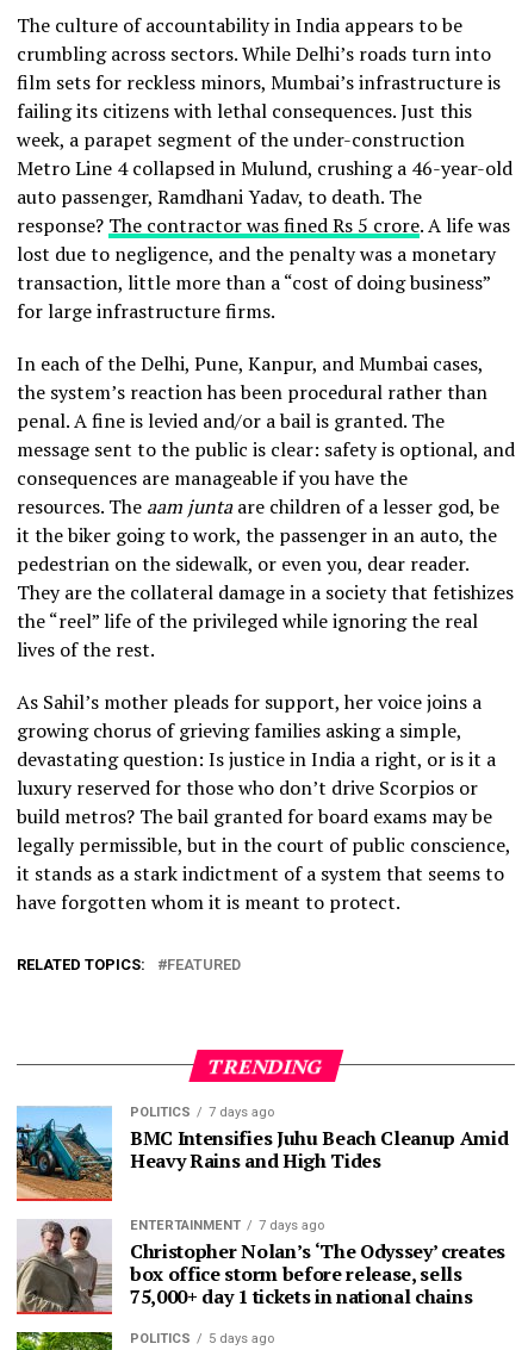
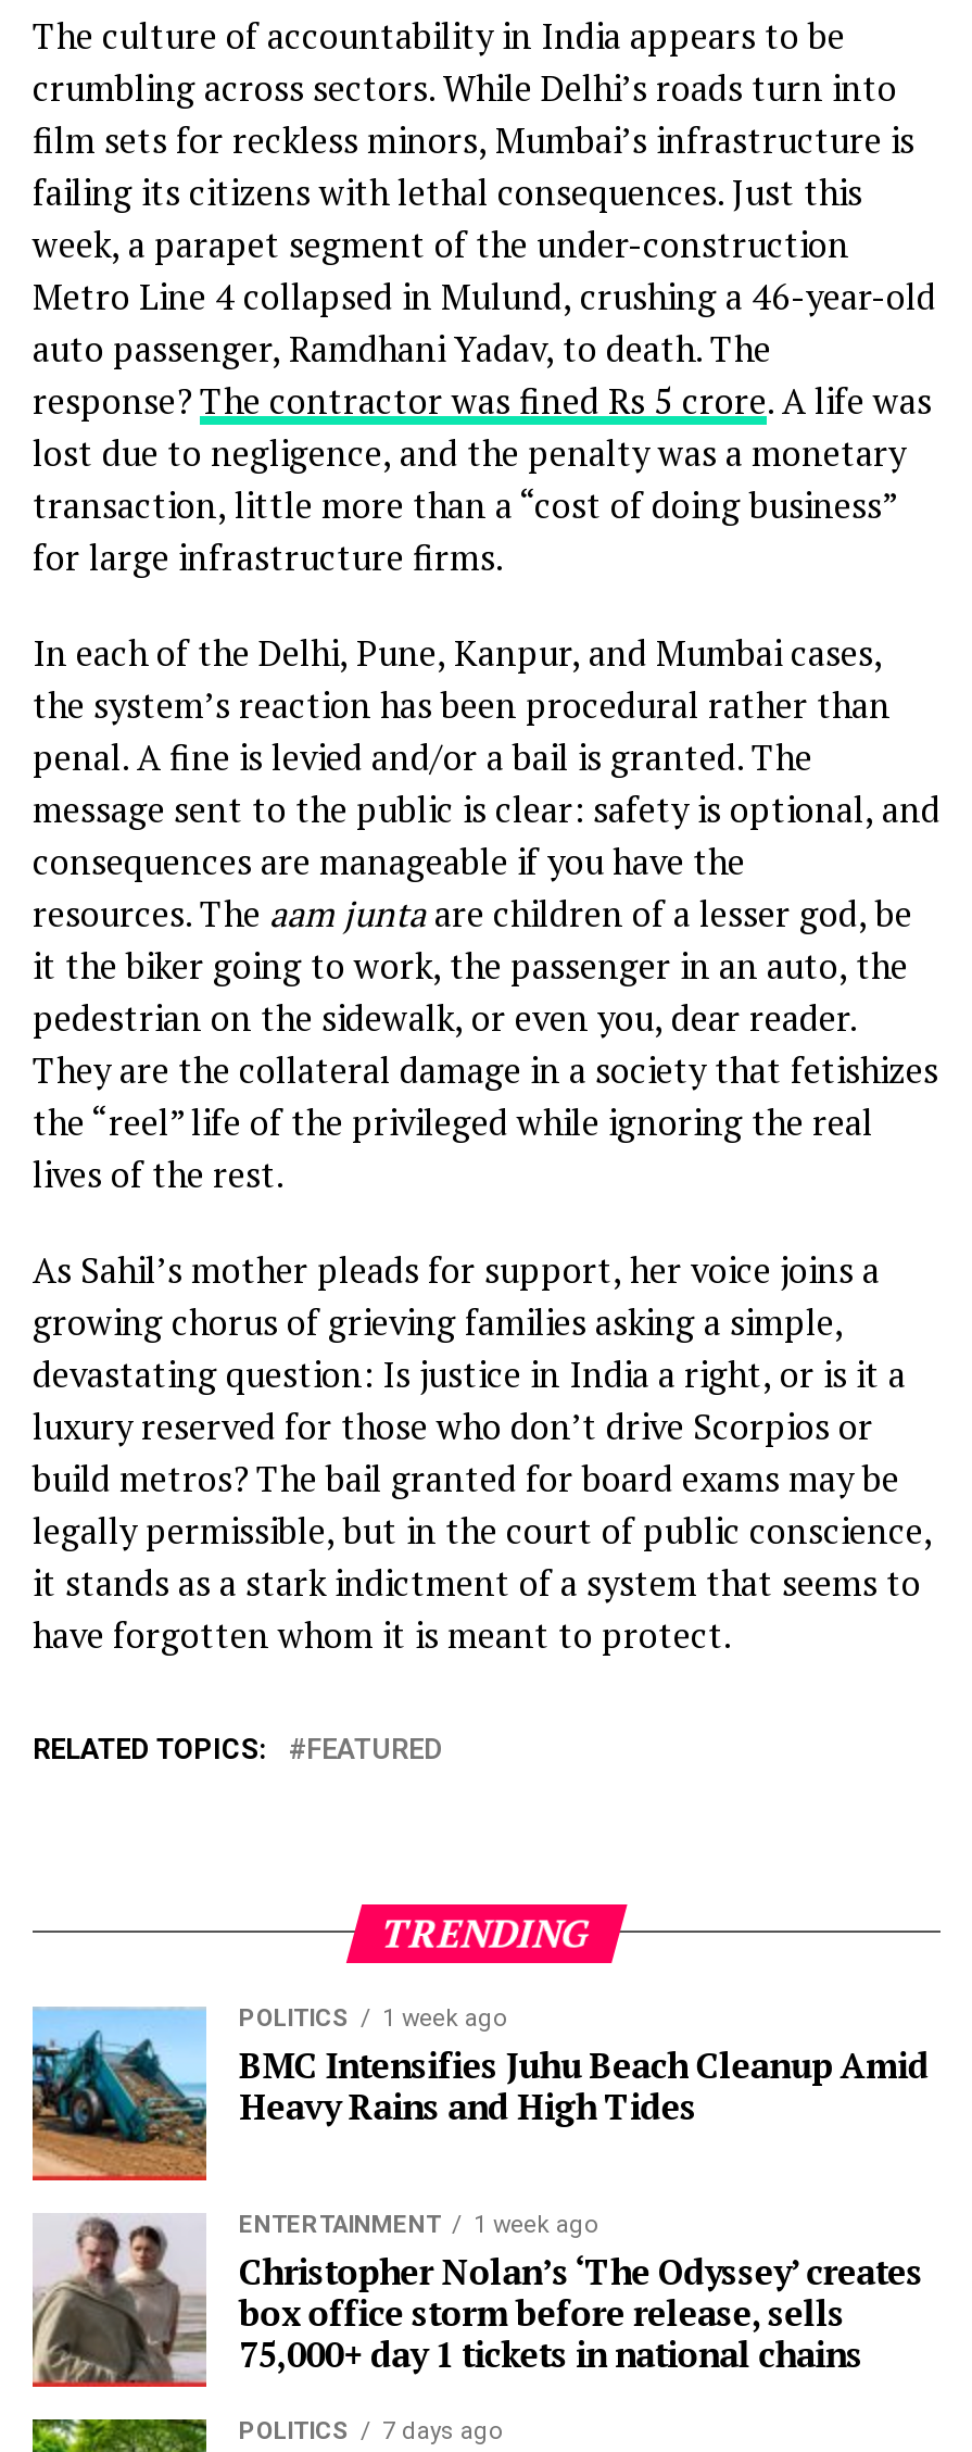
[130,1104,274,1120] POLITICS 7 days ago -> [239,2004,506,2032] POLITICS 1 week ago
[130,1218,324,1233] ENTERTAINMENT 7 days ago -> [239,2210,597,2239] ENTERTAINMENT 1 week ago
[130,1331,274,1346] POLITICS 5 days ago -> [239,2417,502,2445] POLITICS 7 days ago

